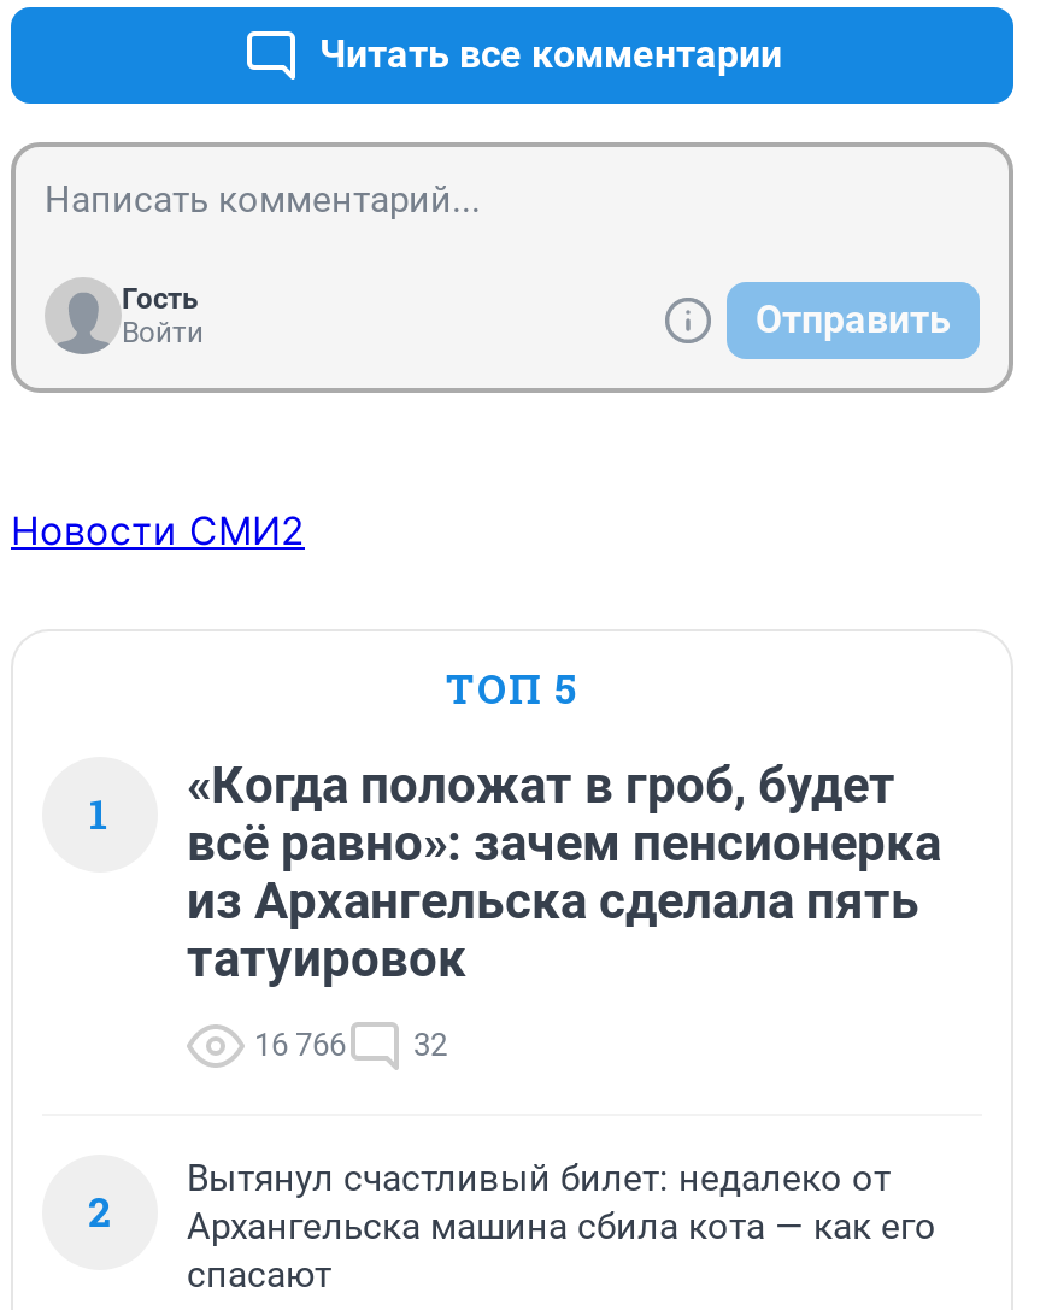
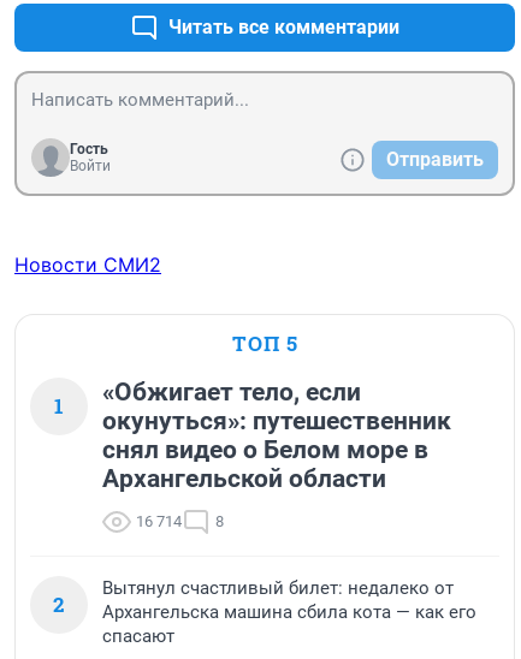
[187,757,941,989] «Когда положат в гроб, будет | всё равно»: зачем пенсионерка | из Архангельска сделала пять | татуировок -> [102,378,451,493] «Обжигает тело, если | окунуться»: путешественник | снял видео о Белом море в | Архангельской области
[254,1027,447,1063] 16 766 | 32 -> [136,513,224,531] 16 714 | 8

